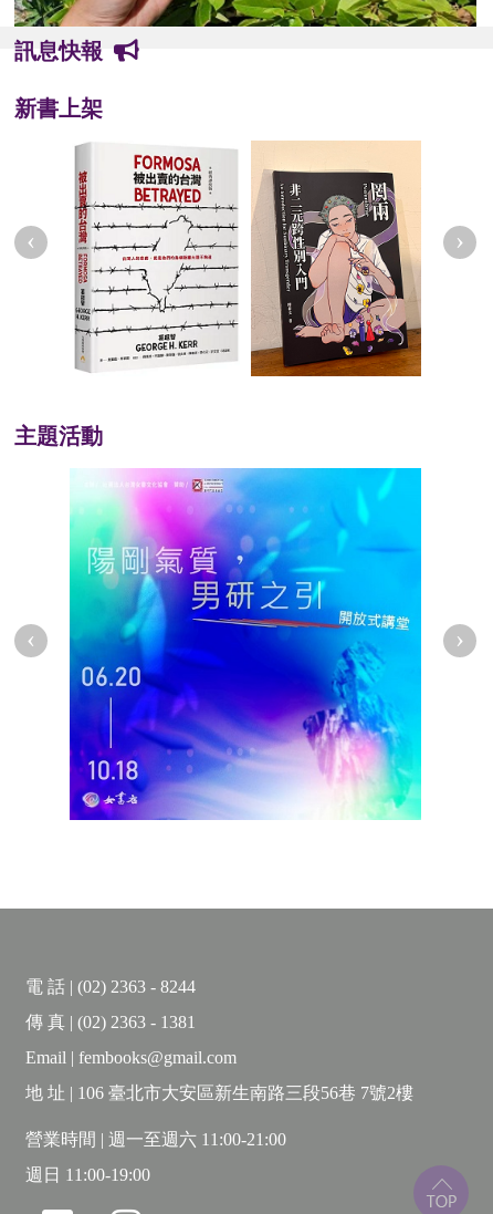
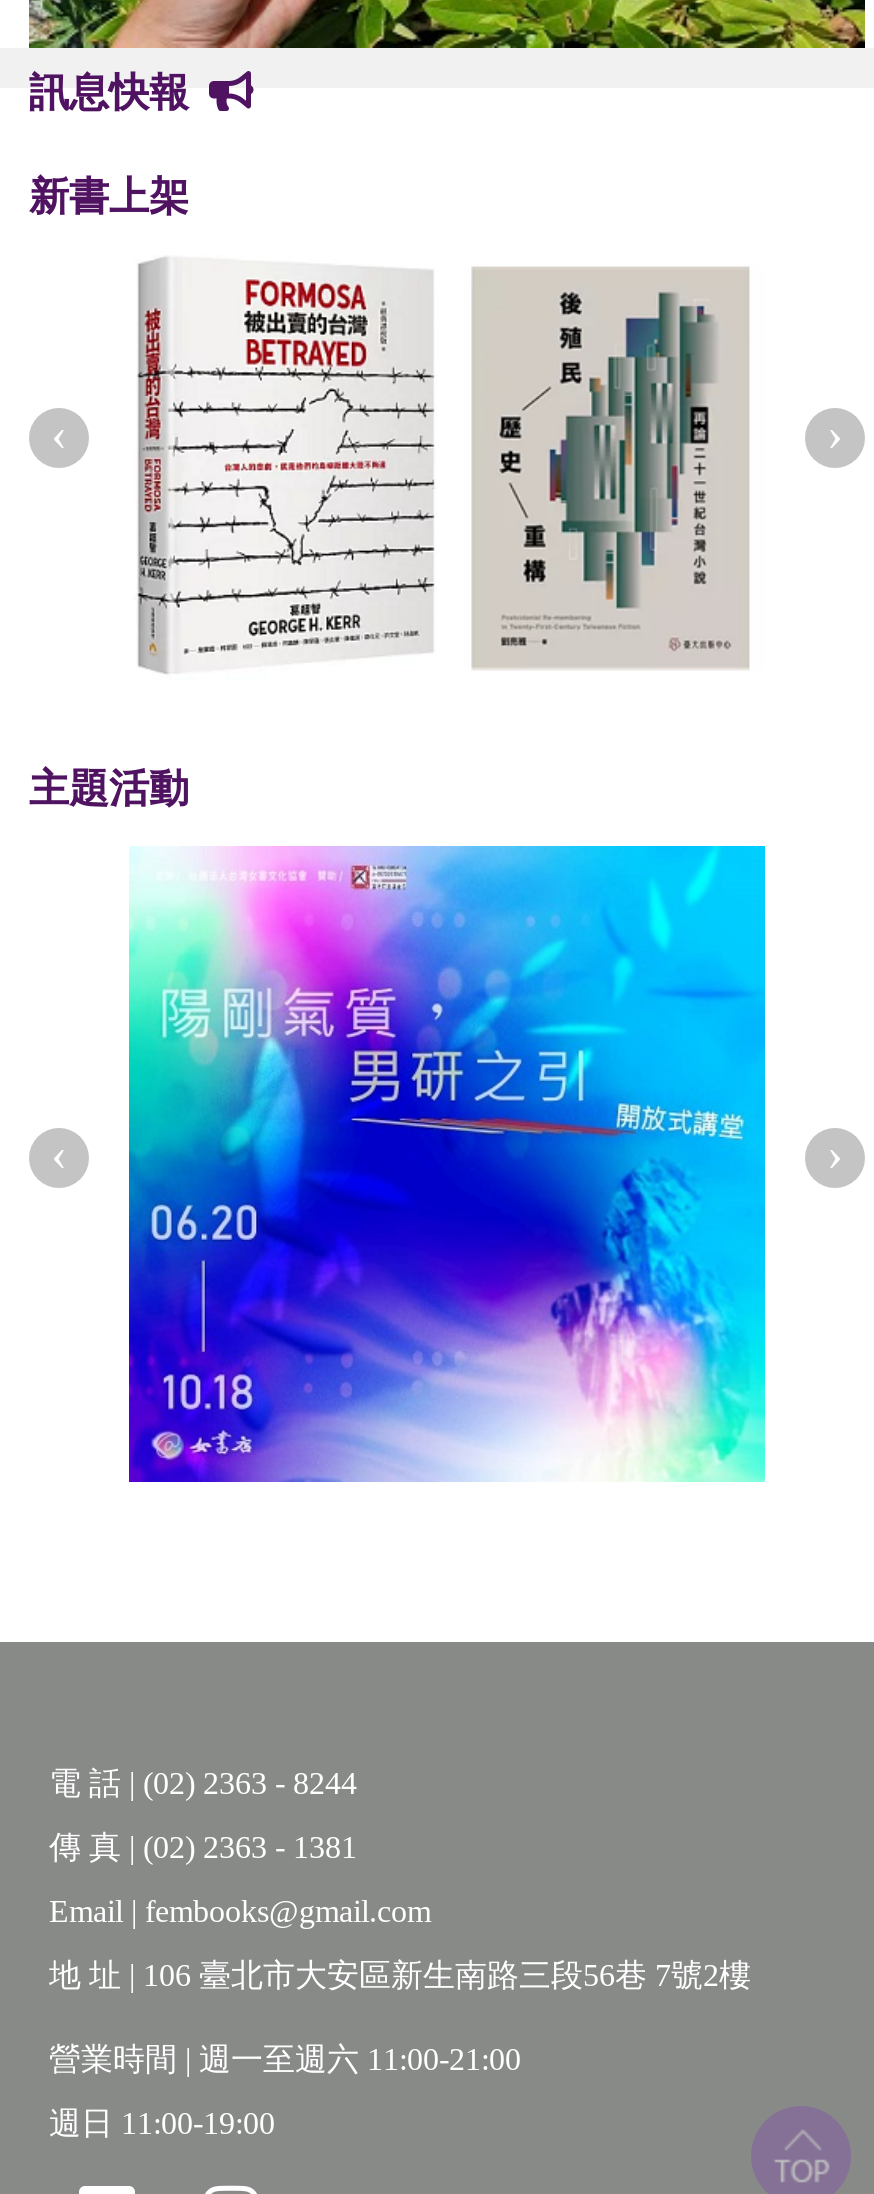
[250,141,422,377] [image] -> [457,256,765,680] [image]

